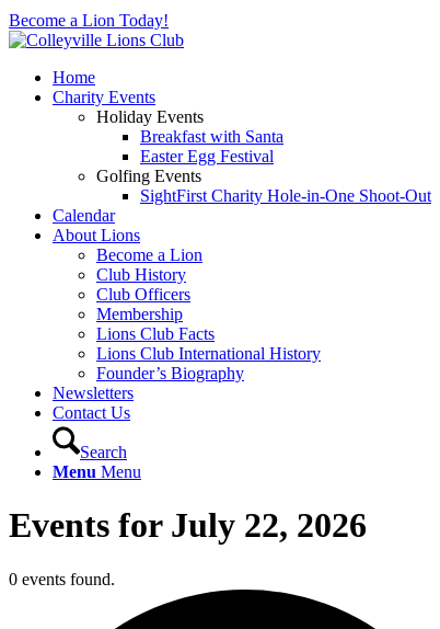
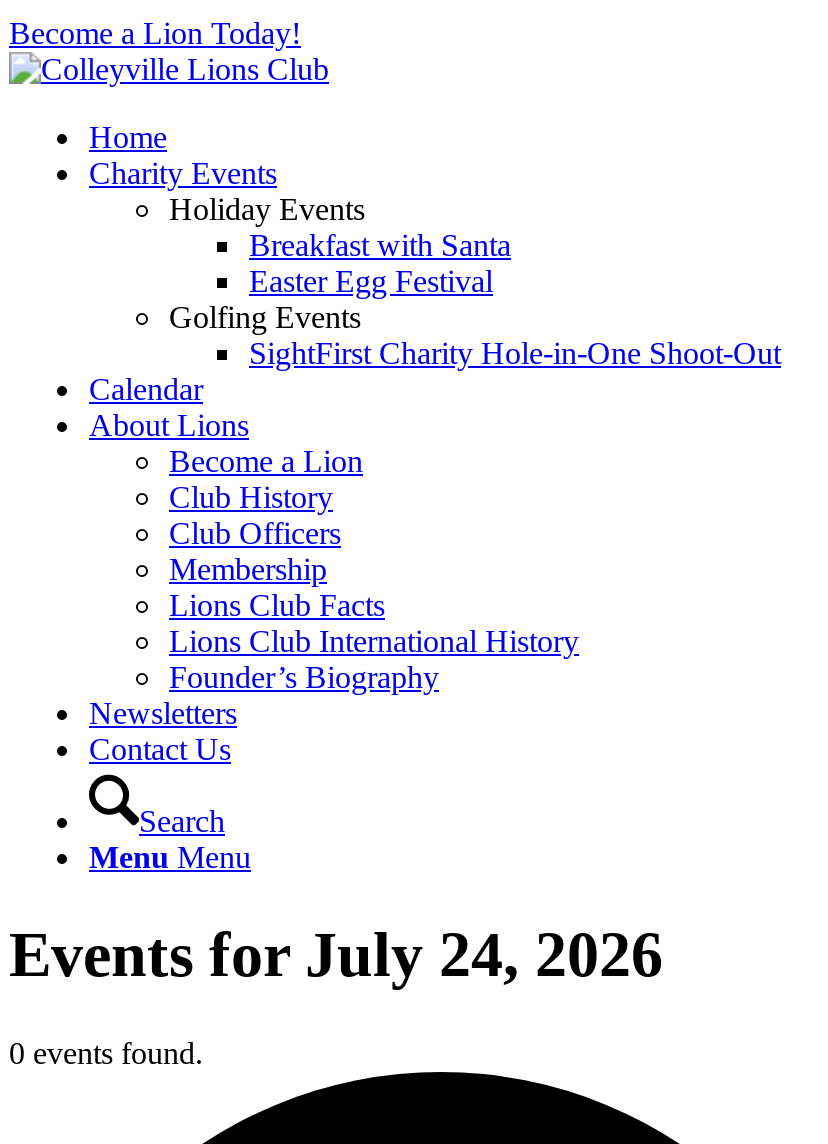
[9,506,367,545] Events for July 22, 2026 -> [9,919,663,991] Events for July 24, 2026

